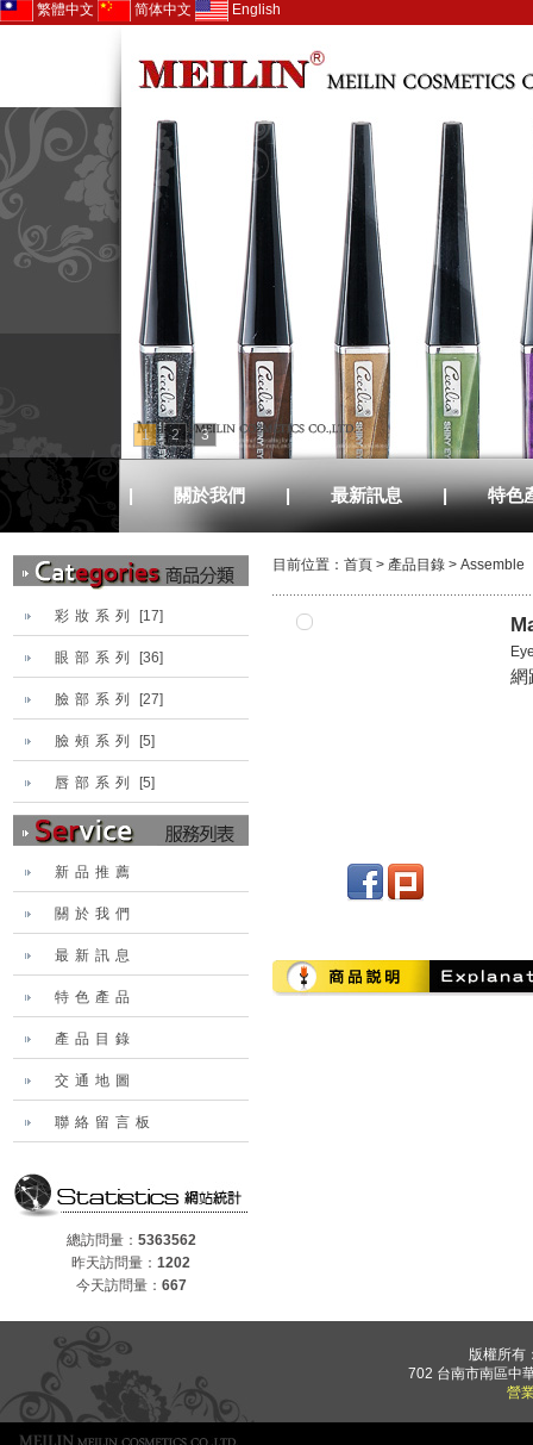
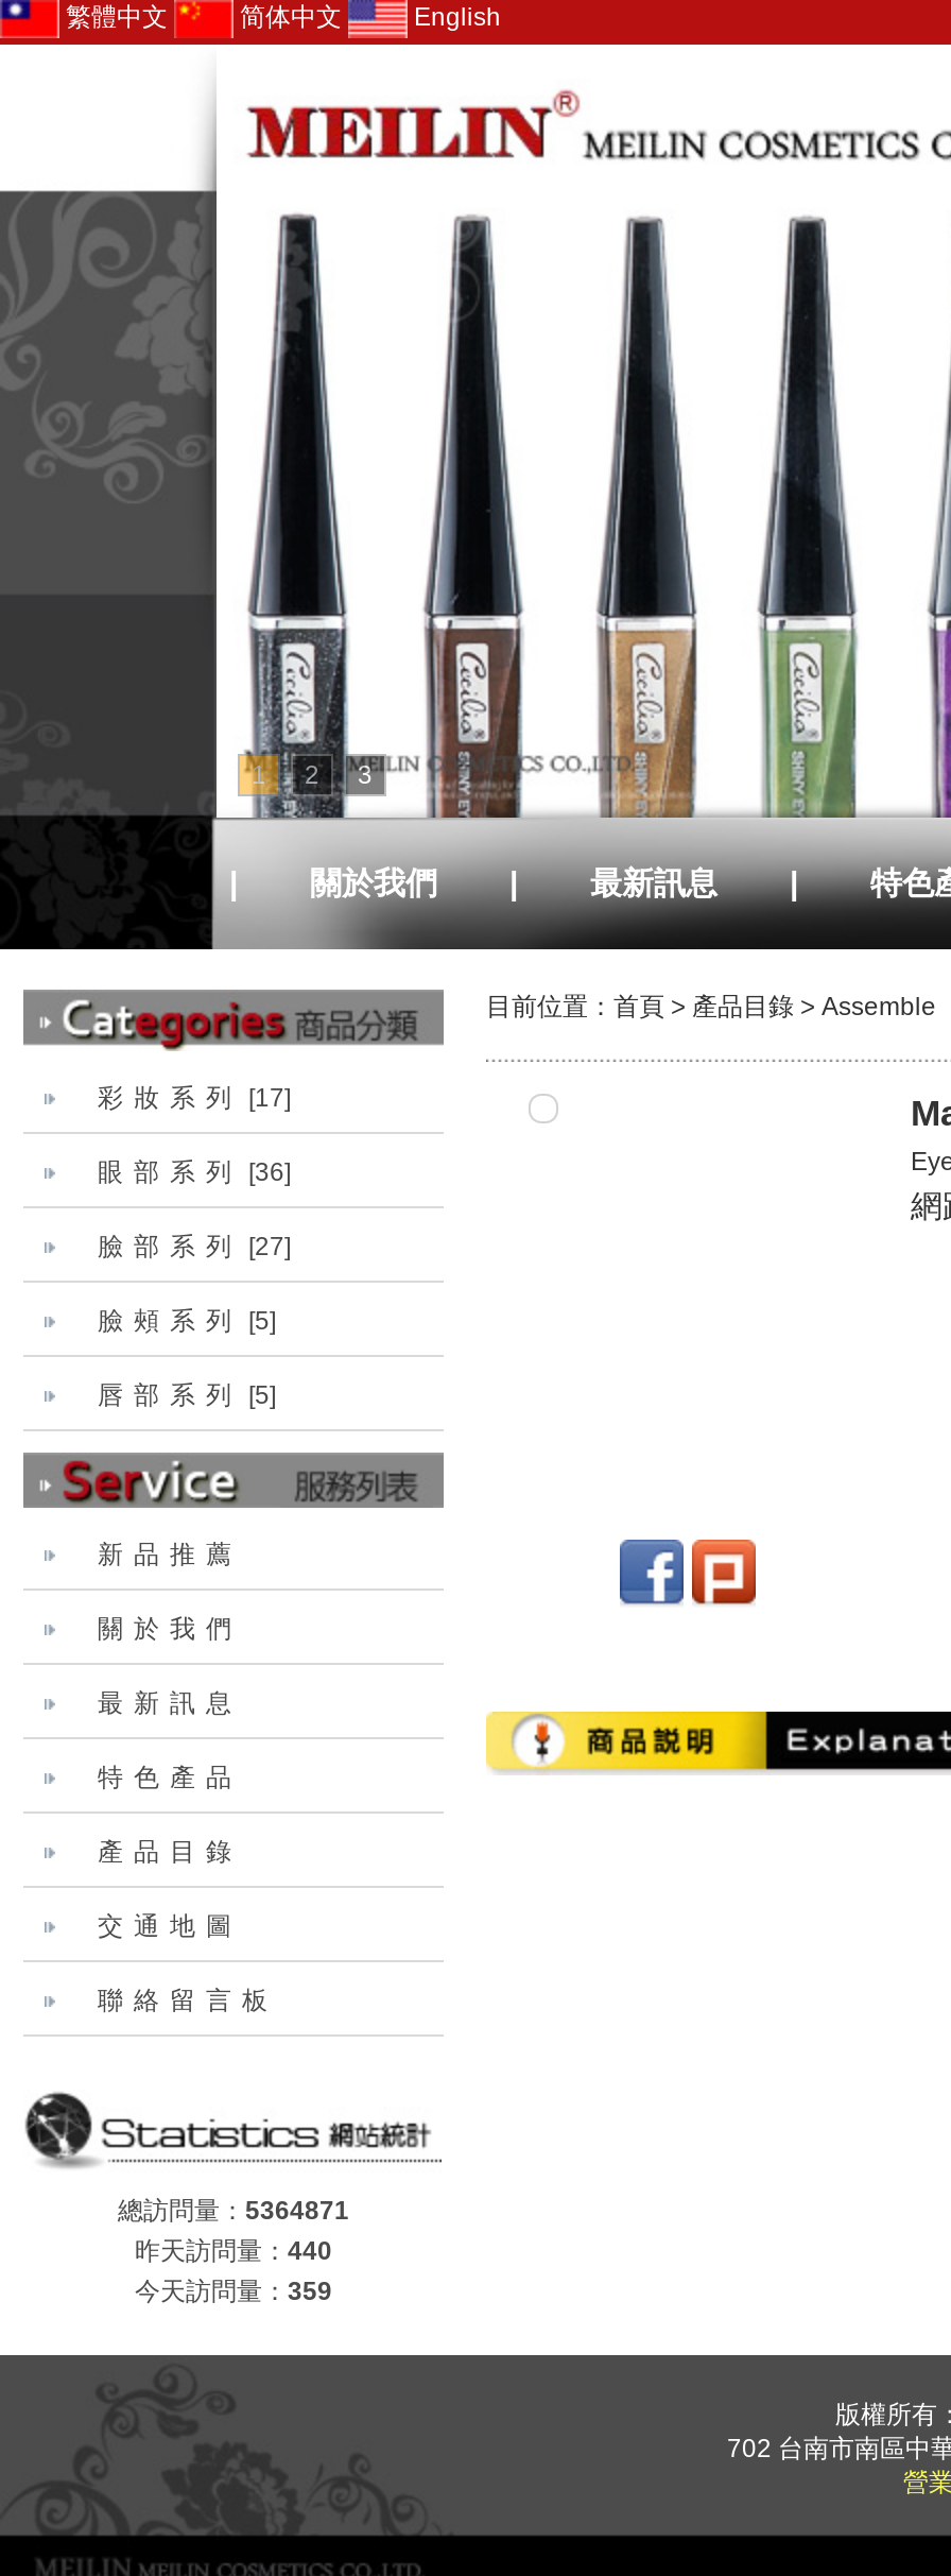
[66,1232,196,1248] 總訪問量：5363562 -> [118,2196,349,2226] 總訪問量：5364871
[71,1254,190,1271] 昨天訪問量：1202 -> [135,2236,332,2266] 昨天訪問量：440
[76,1277,186,1294] 今天訪問量：667 -> [135,2277,332,2306] 今天訪問量：359

